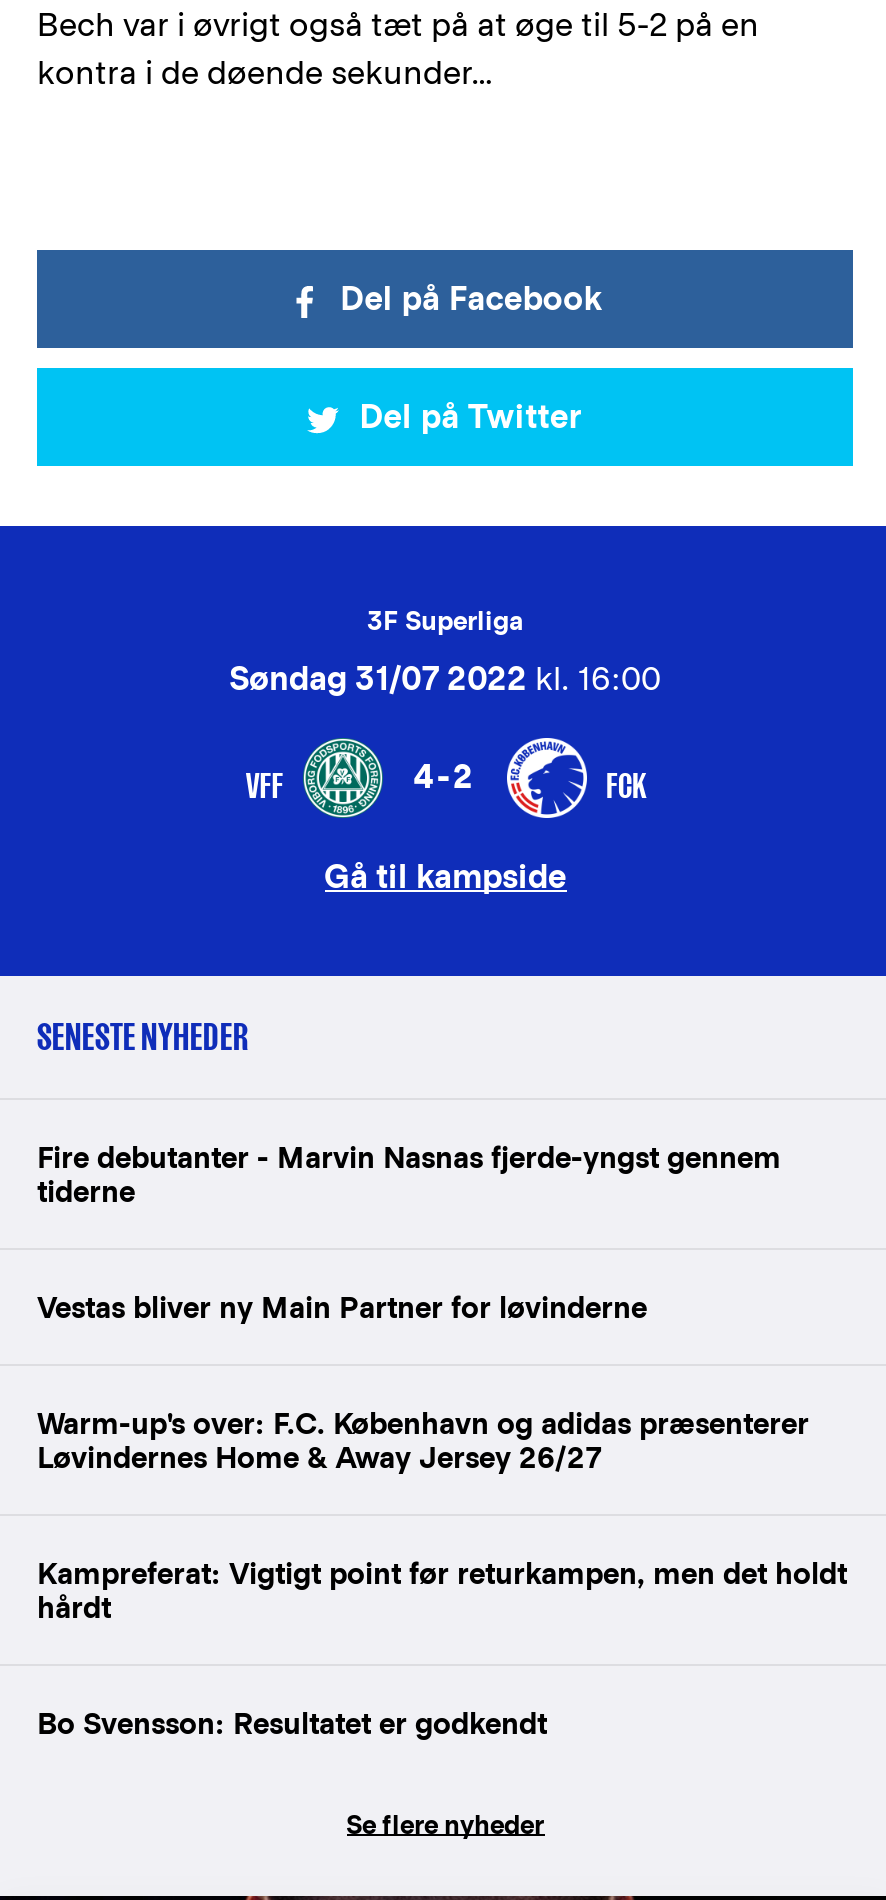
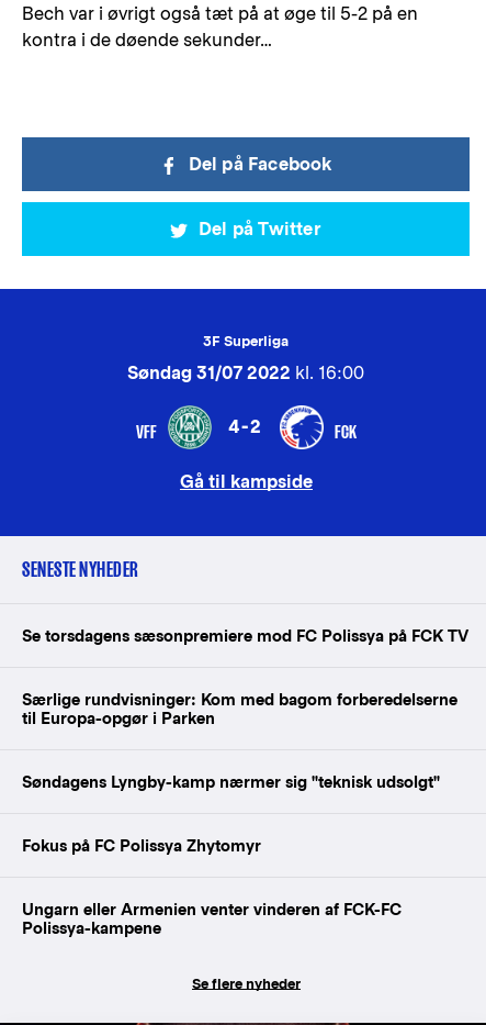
[37,1140,781,1208] Fire debutanter - Marvin Nasnas fjerde-yngst gennem | tiderne -> [22,626,468,645] Se torsdagens sæsonpremiere mod FC Polissya på FCK TV
[37,1290,647,1324] Vestas bliver ny Main Partner for løvinderne -> [22,690,457,727] Særlige rundvisninger: Kom med bagom forberedelserne | til Europa-opgør i Parken
[37,1406,809,1474] Warm-up's over: F.C. København og adidas præsenterer | Løvindernes Home & Away Jersey 26/27 -> [22,772,440,791] Søndagens Lyngby-kamp nærmer sig "teknisk udsolgt"
[37,1556,847,1624] Kampreferat: Vigtigt point før returkampen, men det holdt | hårdt -> [22,836,261,855] Fokus på FC Polissya Zhytomyr
[37,1706,547,1740] Bo Svensson: Resultatet er godkendt -> [22,900,402,937] Ungarn eller Armenien venter vinderen af FCK-FC | Polissya-kampene

